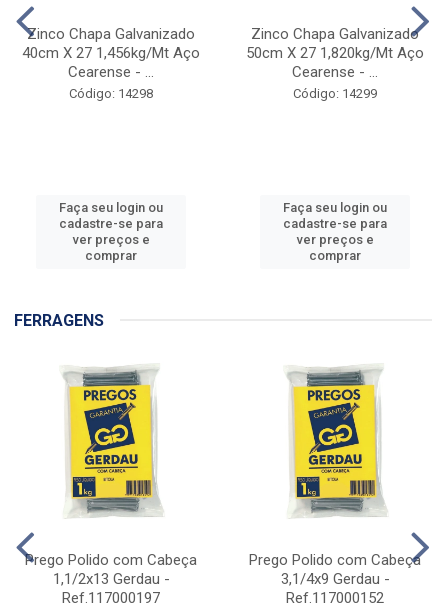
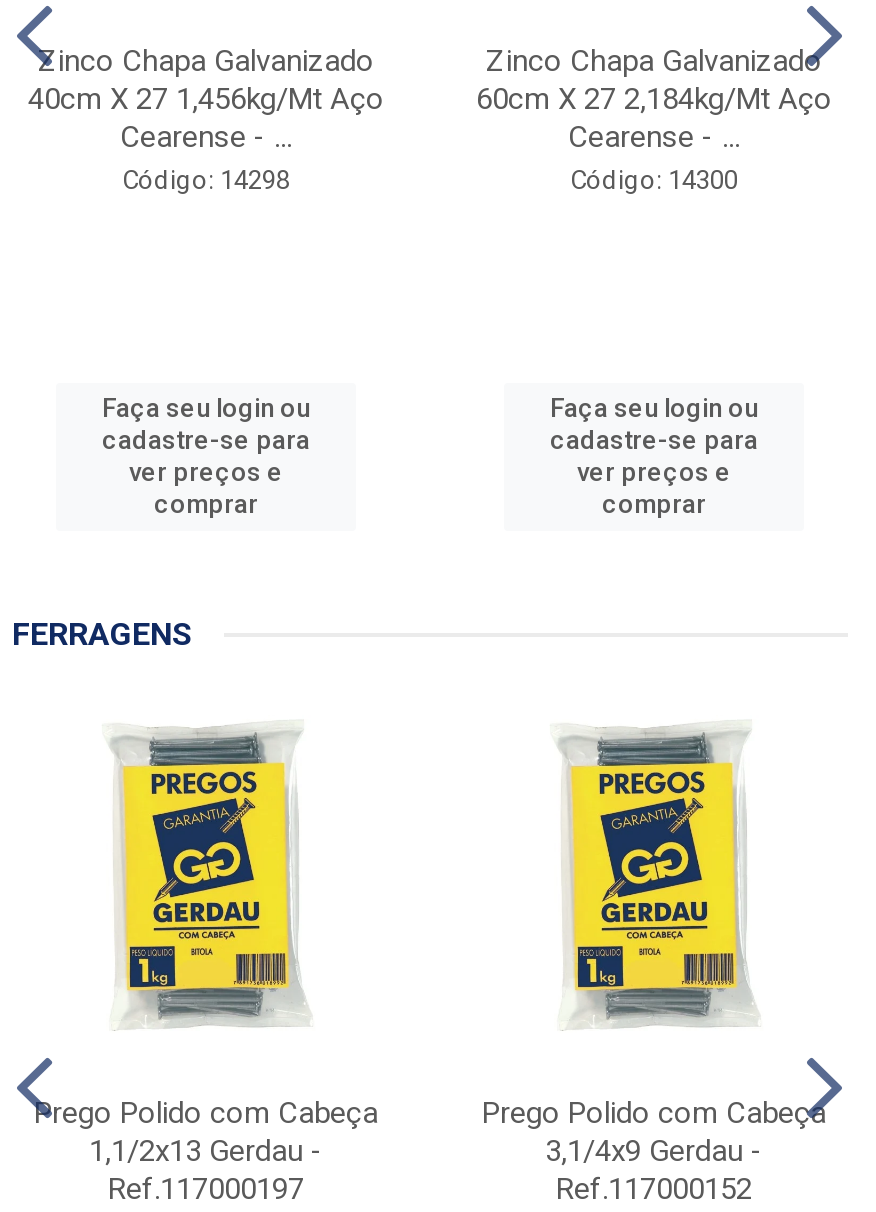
[246,44,424,62] 50cm X 27 1,820kg/Mt Aço -> [476,81,832,117] 60cm X 27 2,184kg/Mt Aço
[293,86,377,101] Código: 14299 -> [570,165,738,195] Código: 14300

